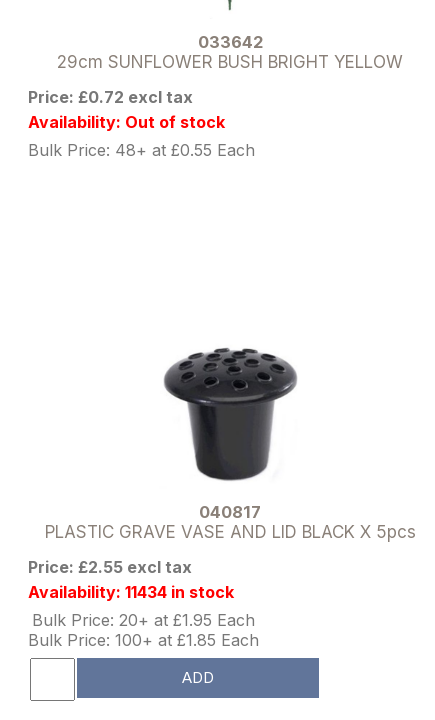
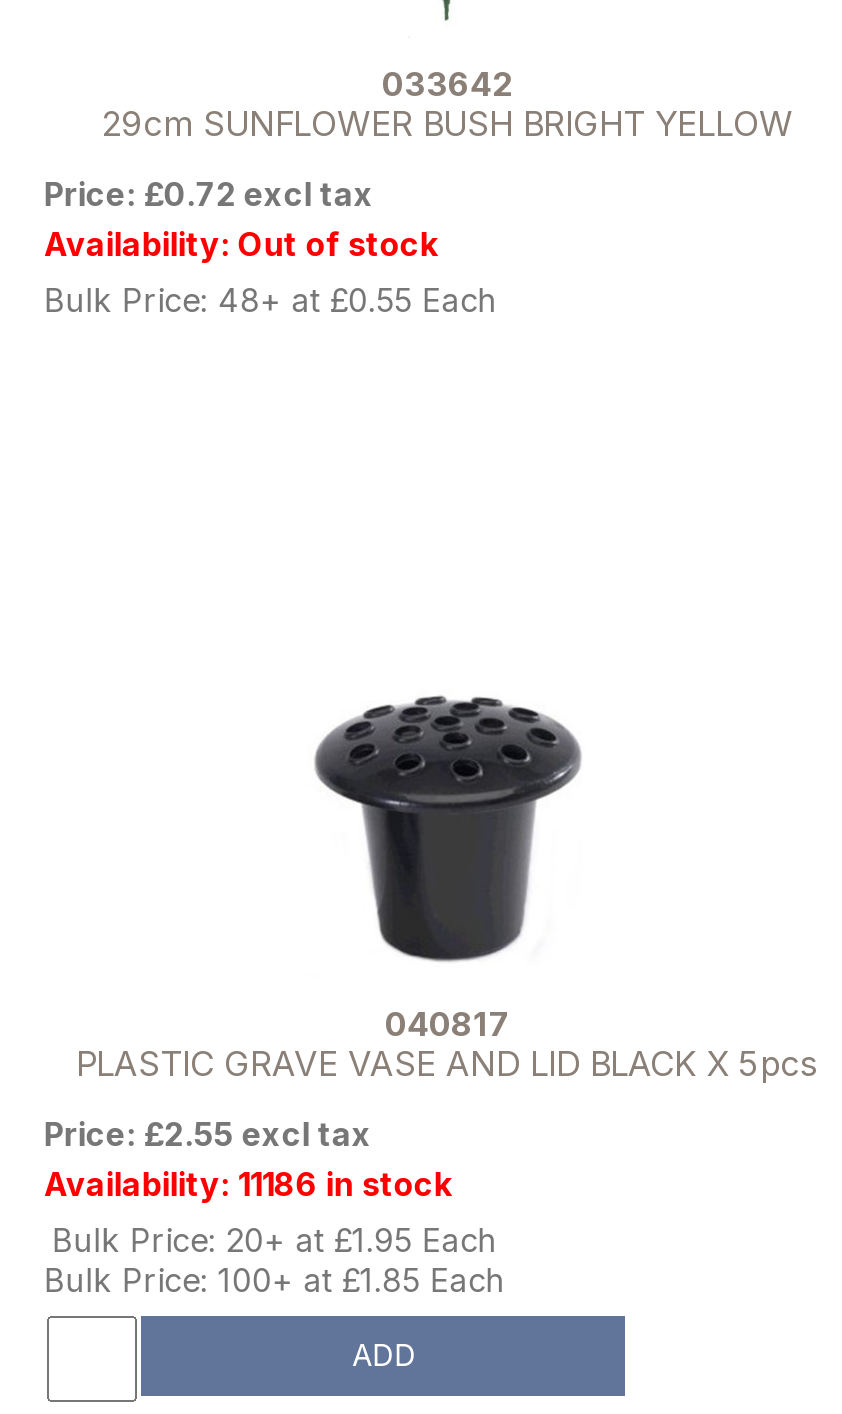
[28,582,234,602] Availability: 11434 in stock -> [44,1163,452,1203] Availability: 11186 in stock

